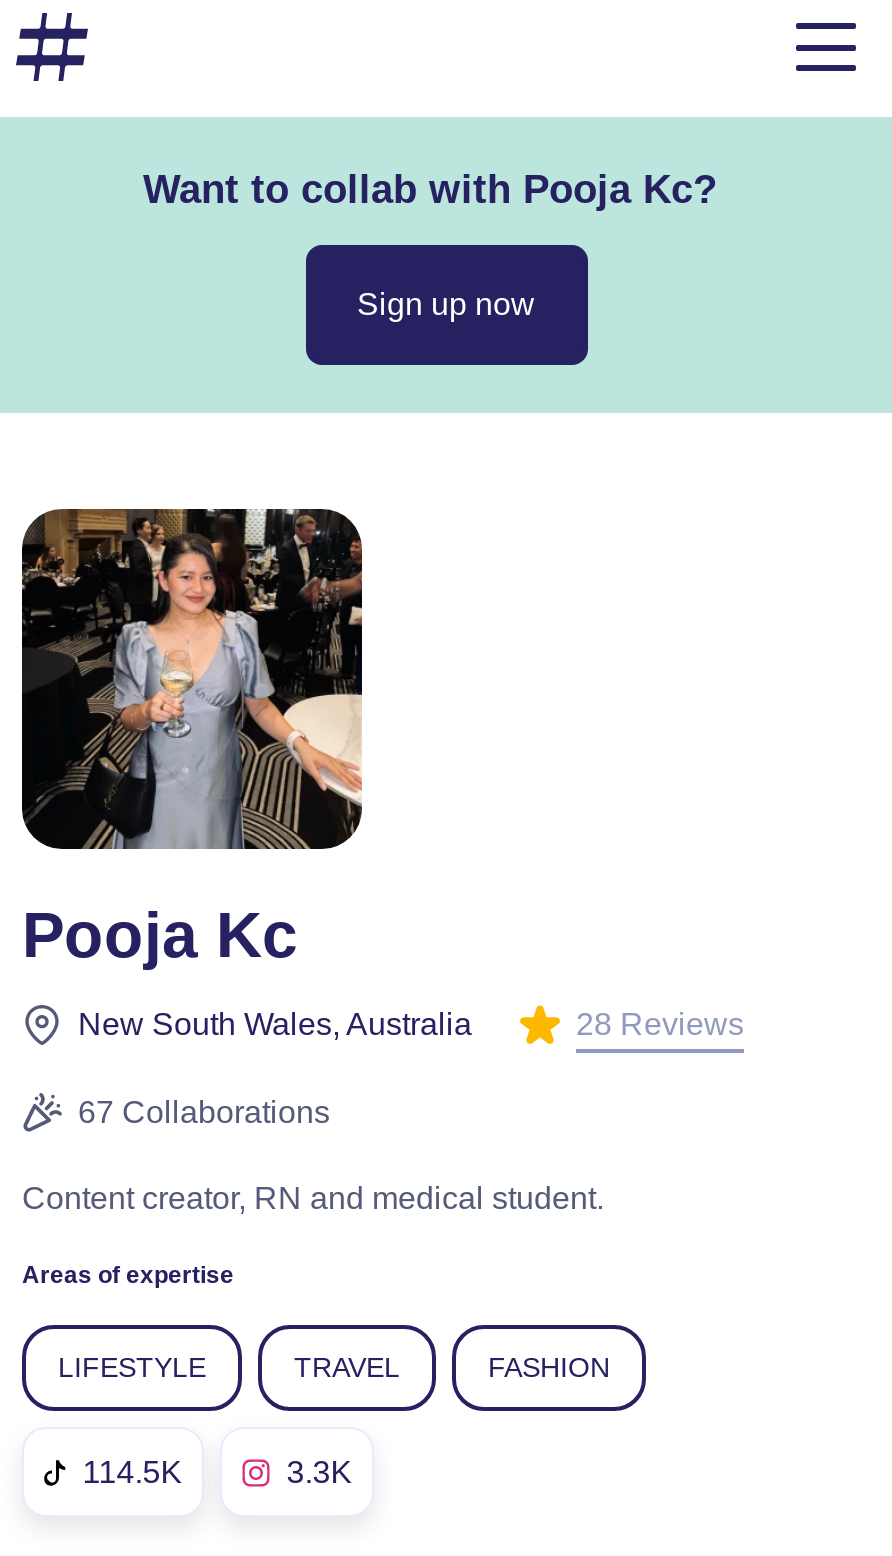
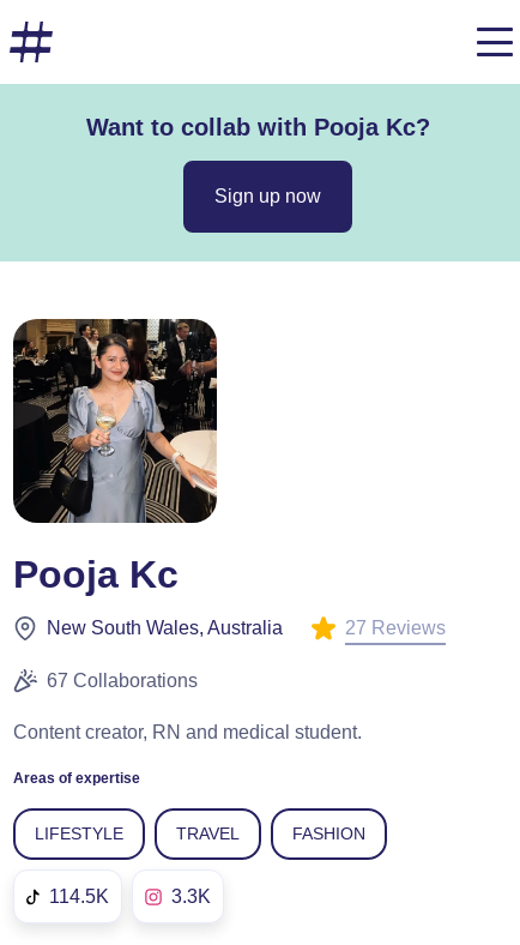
[576,1006,744,1040] 28 Reviews -> [345,617,446,638] 27 Reviews

